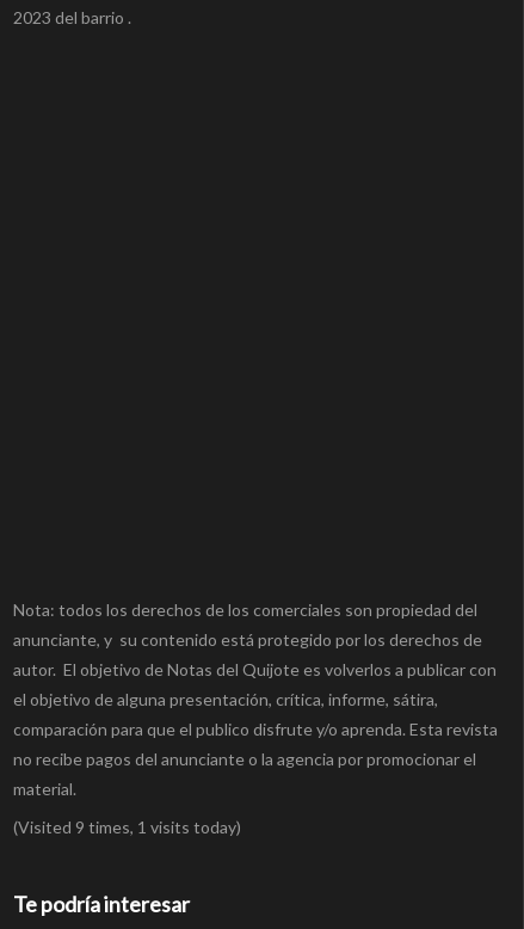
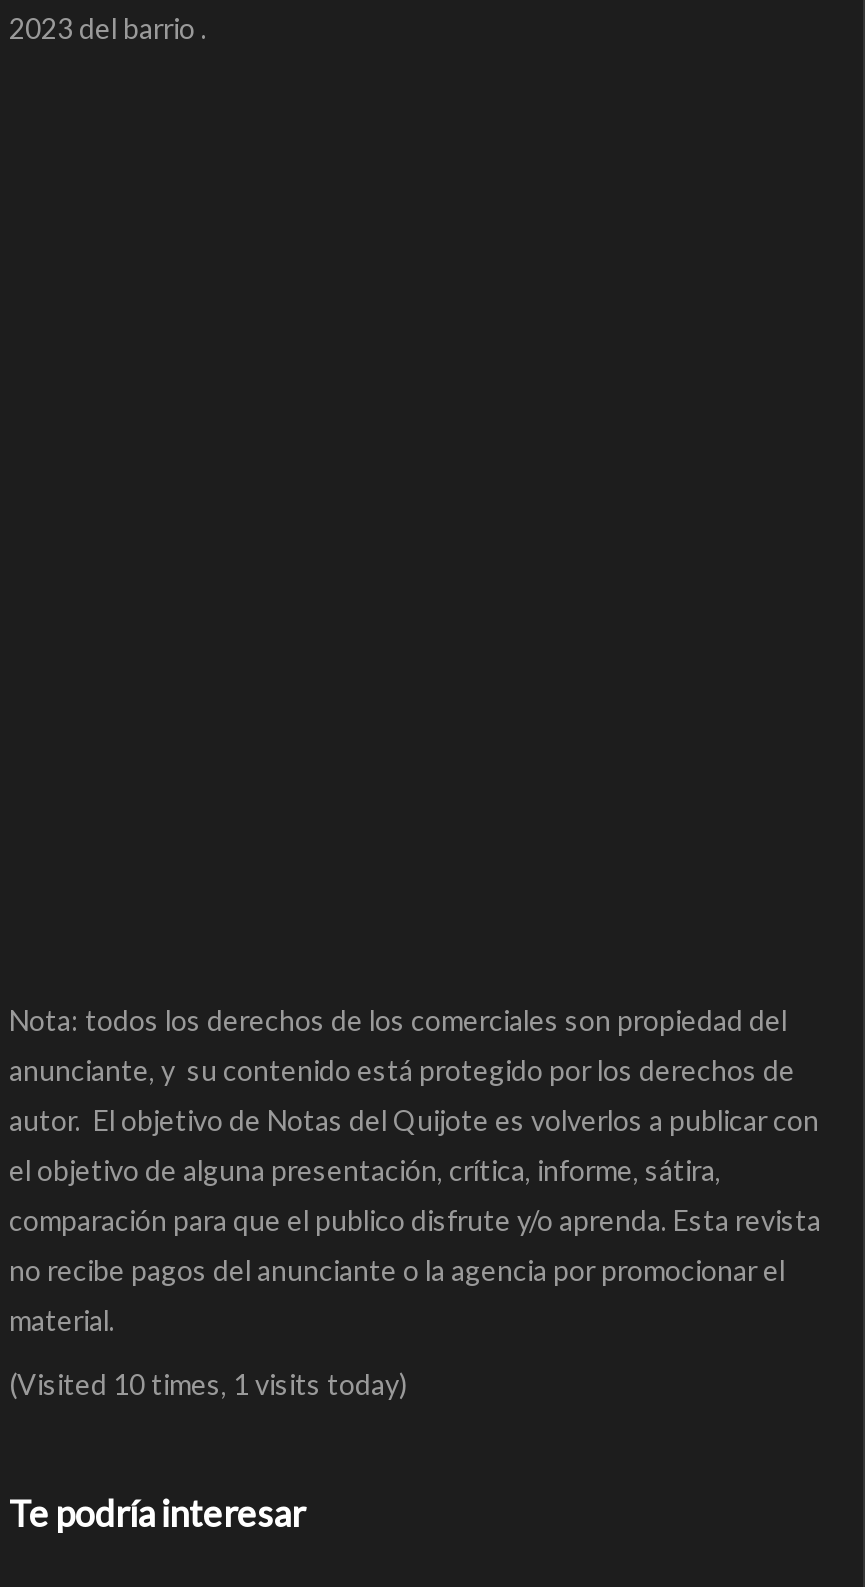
[13,817,241,838] (Visited 9 times, 1 visits today) -> [9,1368,407,1402] (Visited 10 times, 1 visits today)

